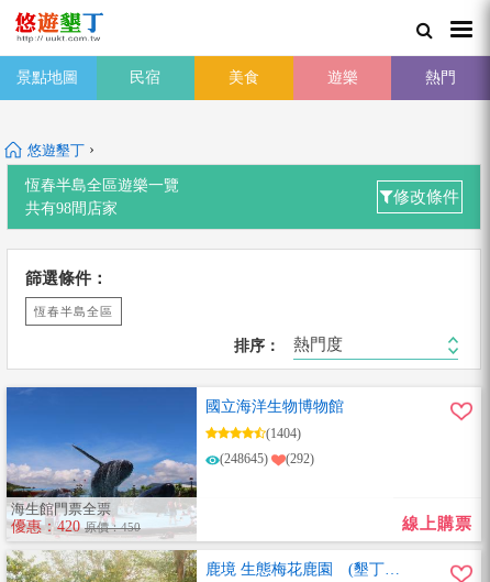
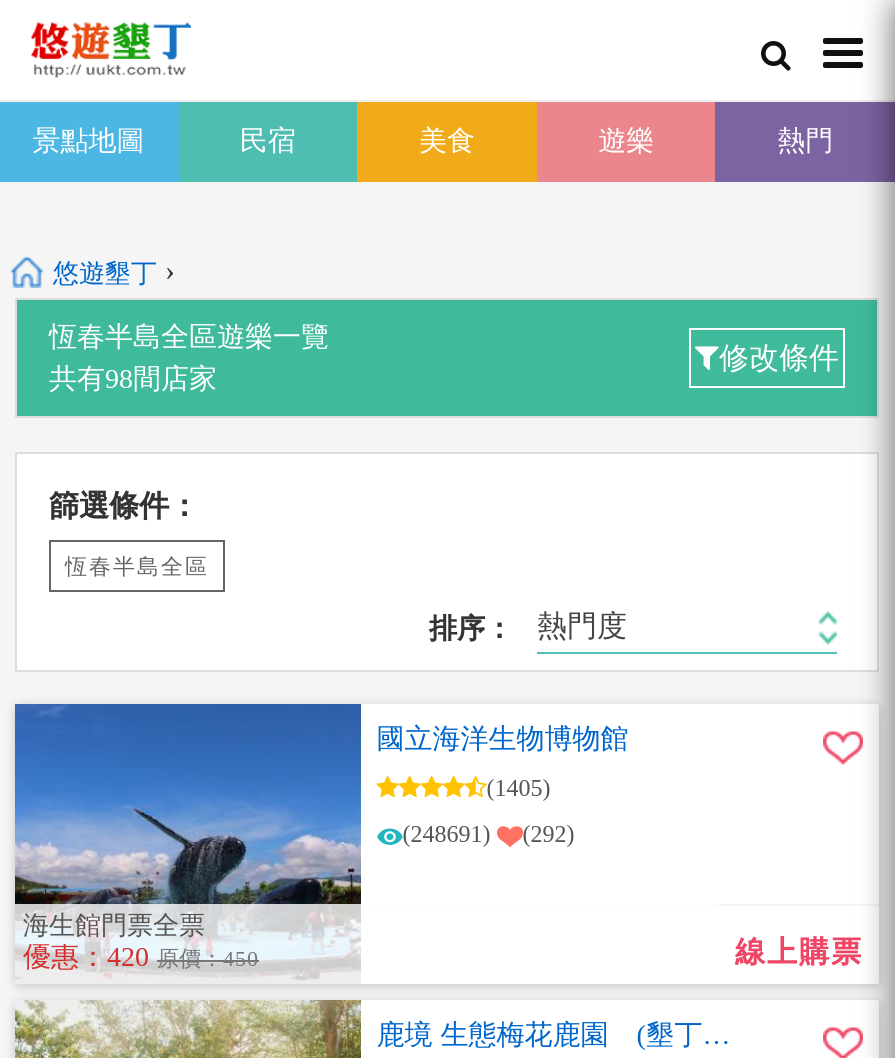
[266,426,301,441] (1404) -> [487,774,551,802] (1405)
[220,451,314,467] (248645) (292) -> [403,820,575,848] (248691) (292)

